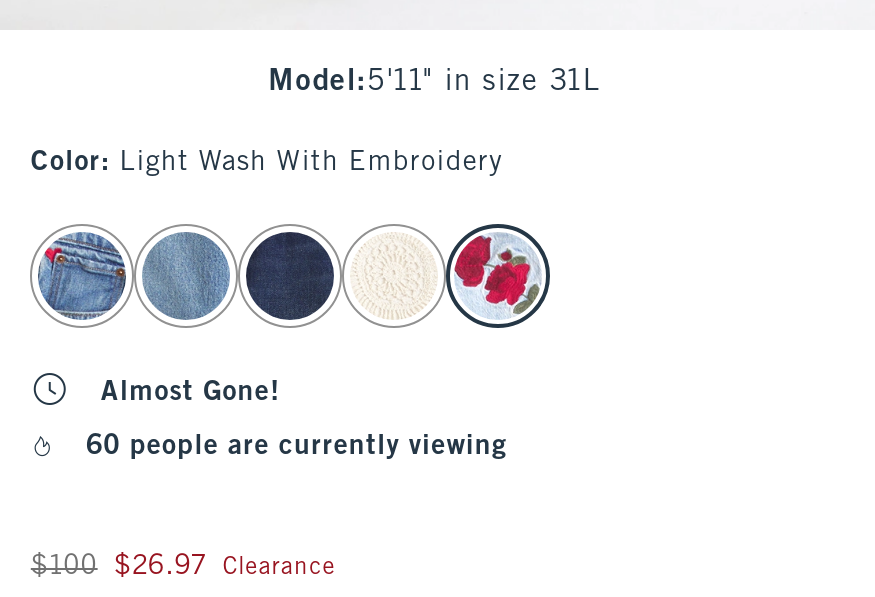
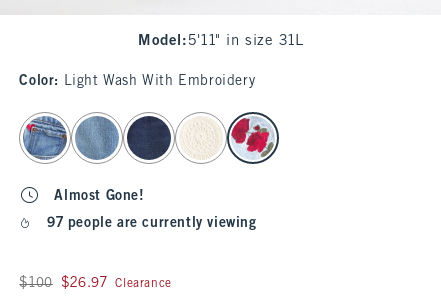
[86,434,507,460] 60 people are currently viewing -> [47,217,257,230] 97 people are currently viewing

